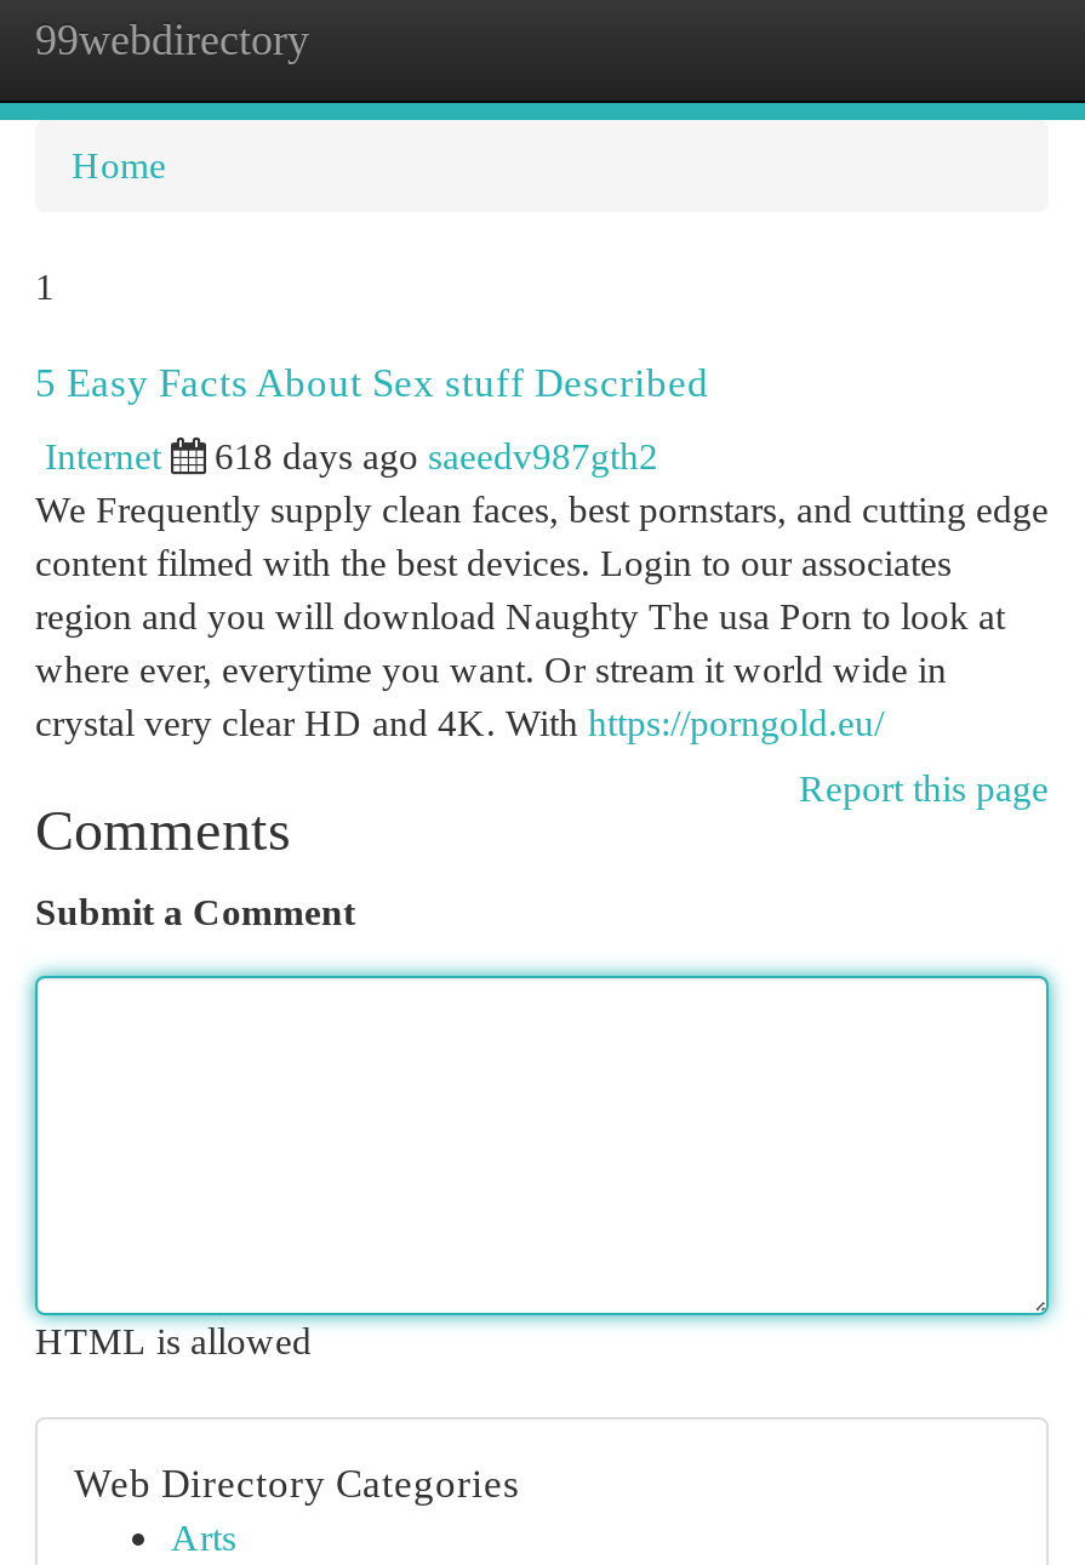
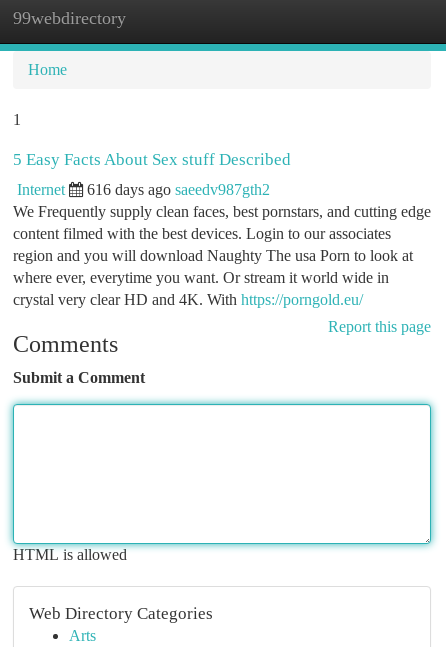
[215,435,658,476] 618 days ago saeedv987gth2 -> [87,181,270,198] 616 days ago saeedv987gth2

